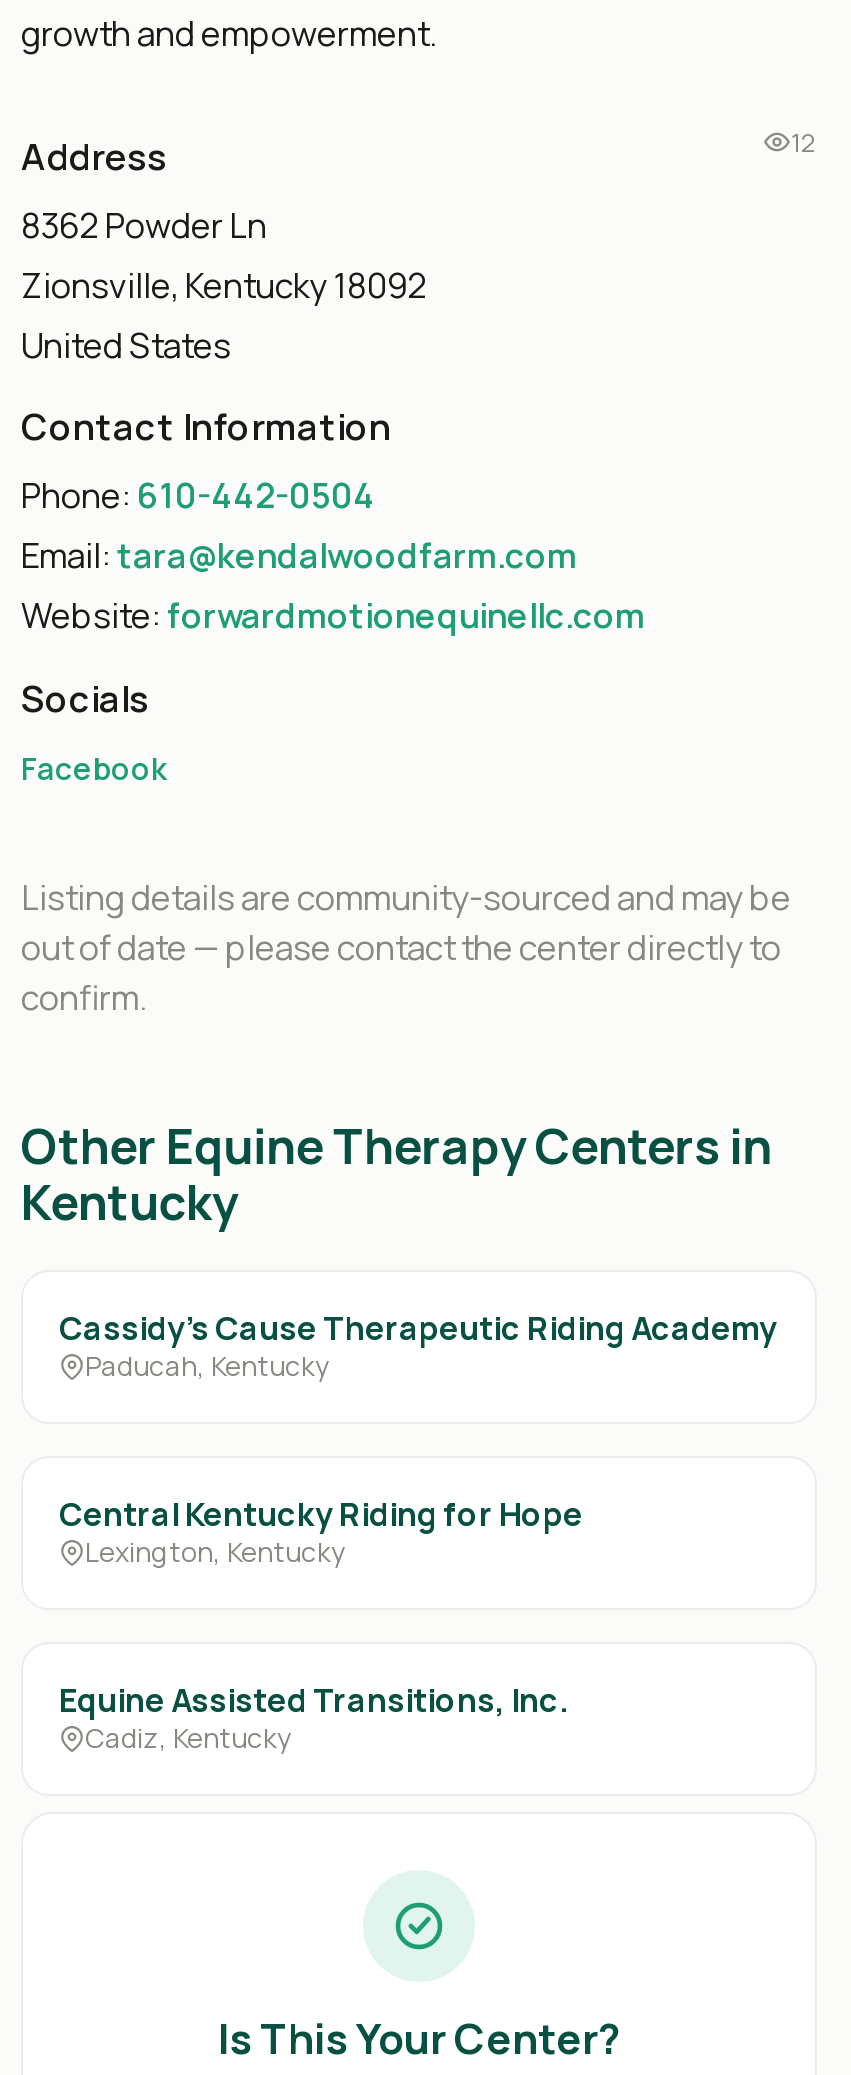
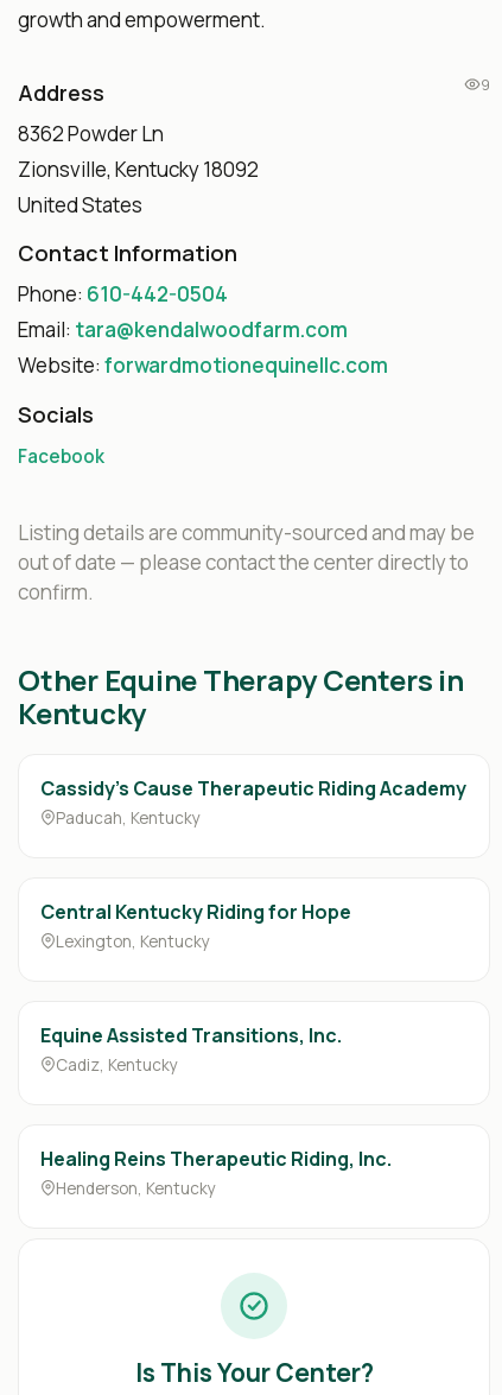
[791,123,817,159] 12 -> [481,73,490,94] 9
none -> [40,1145,392,1199] Healing Reins Therapeutic Riding, Inc. | Henderson, Kentucky

